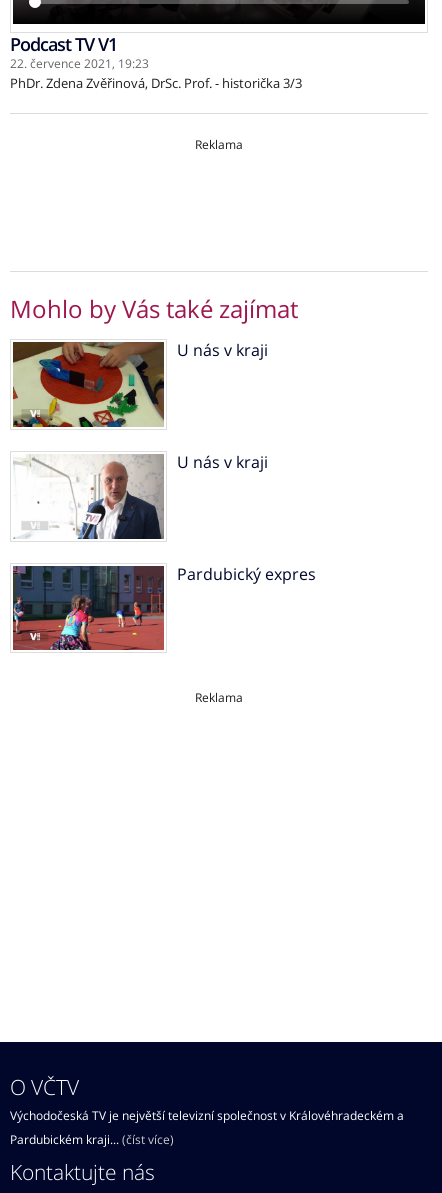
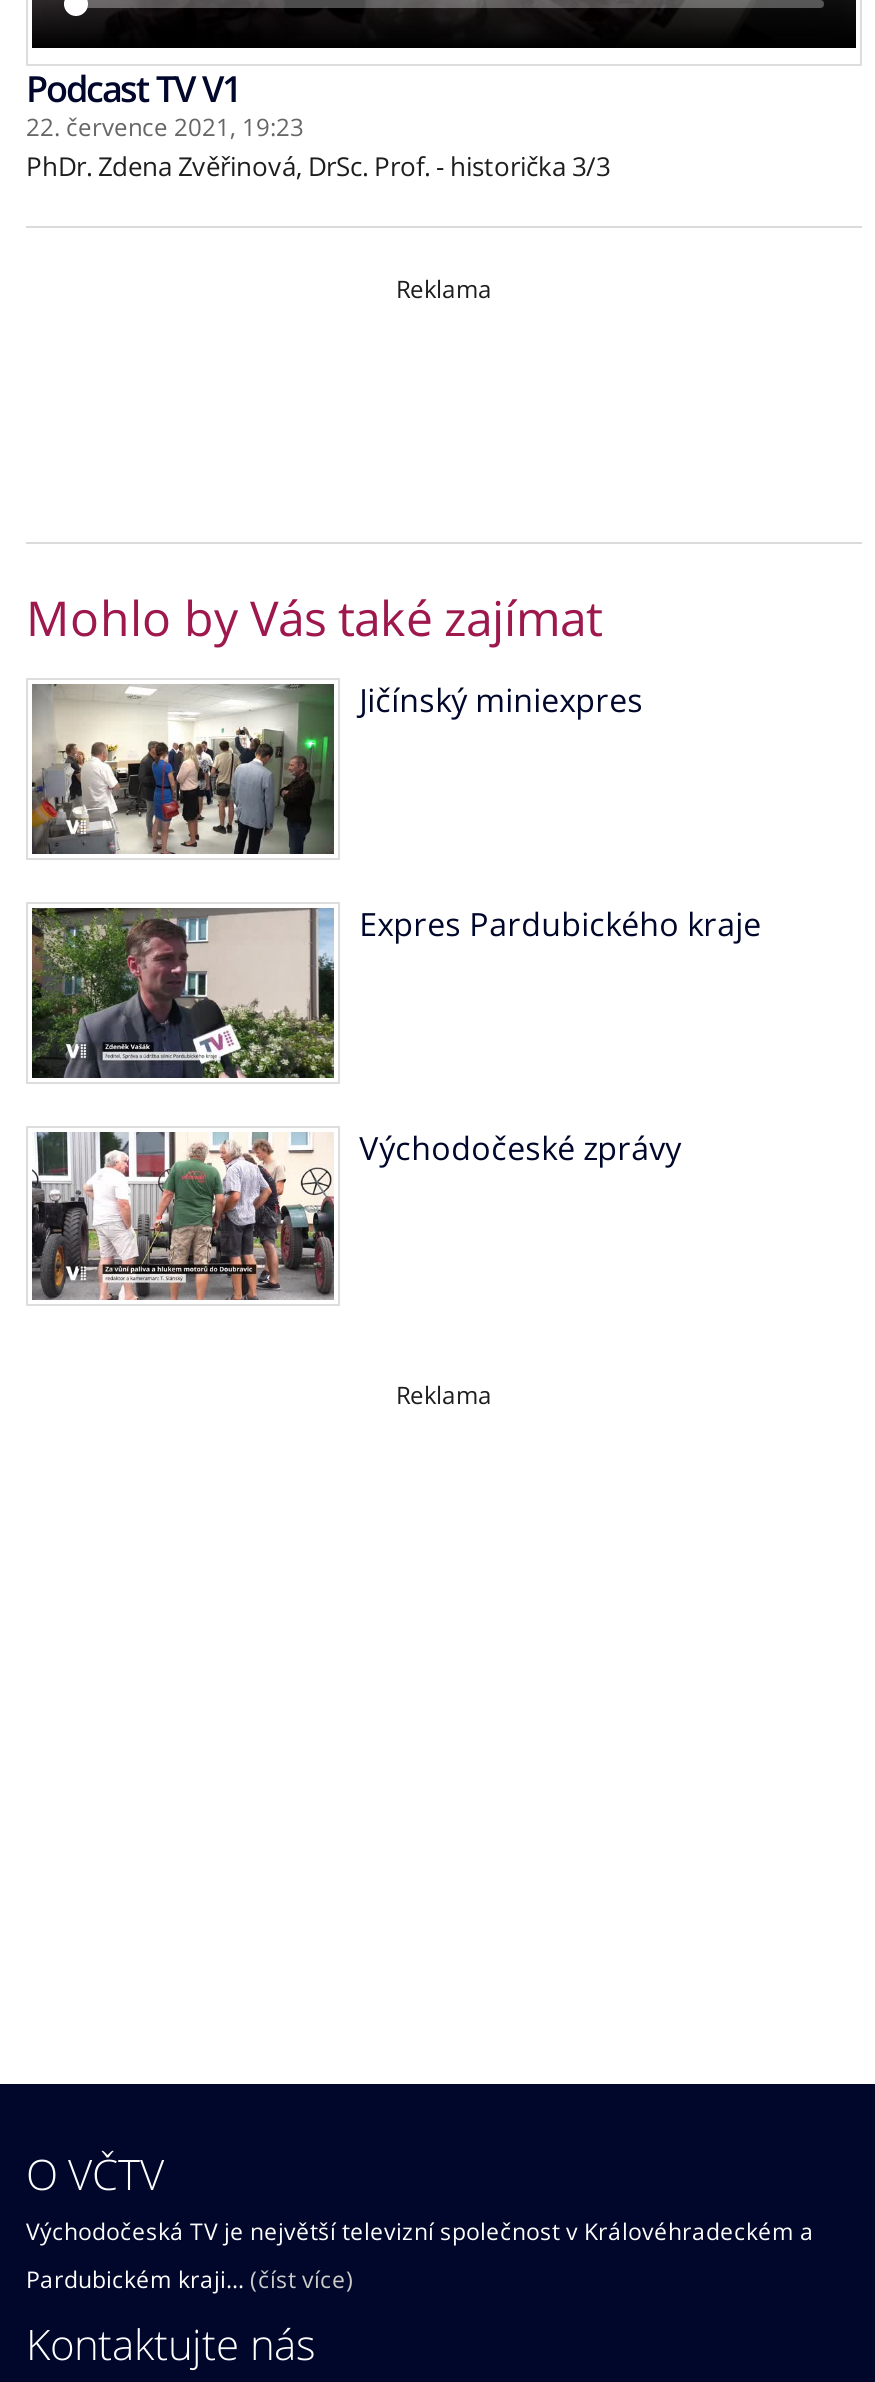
[13,339,268,428] [image] | U nás v kraji -> [32,678,643,856] [image] | Jičínský miniexpres
[13,451,268,540] [image] | U nás v kraji -> [30,902,761,1080] [image] | Expres Pardubického kraje
[12,563,316,651] [image] | Pardubický expres -> [30,1125,681,1300] [image] | Východočeské zprávy

